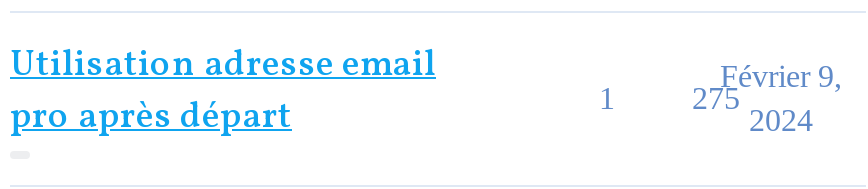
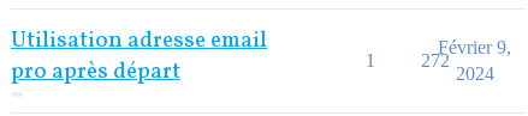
[692,81,740,115] 275 -> [421,50,450,71] 272

